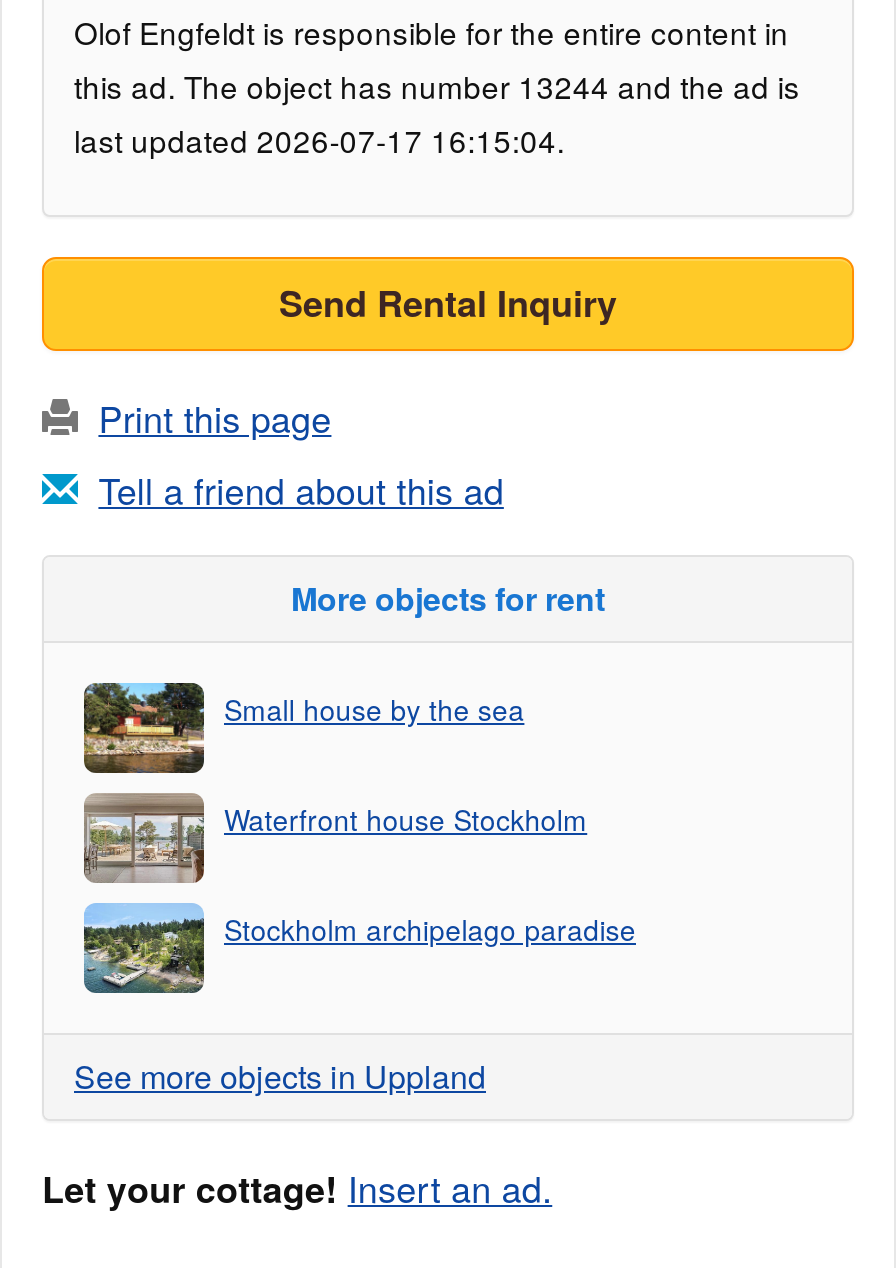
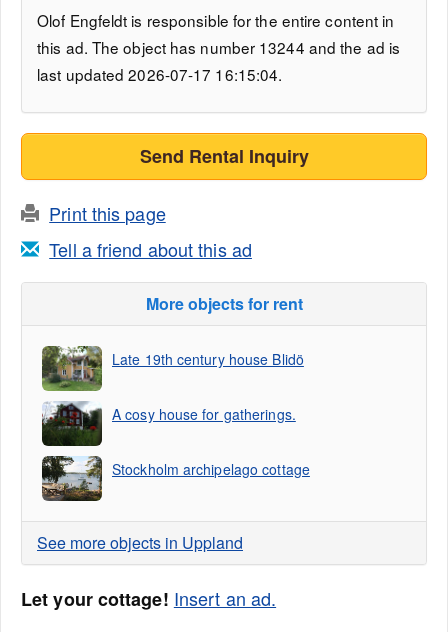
[82,681,524,775] [image] | Small house by the sea -> [41,345,304,392] [image] | Late 19th century house Blidö
[82,791,587,881] [image] | Waterfront house Stockholm -> [41,401,296,446] [image] | A cosy house for gatherings.
[82,903,636,993] [image] | Stockholm archipelago paradise -> [41,455,310,501] [image] | Stockholm archipelago cottage

